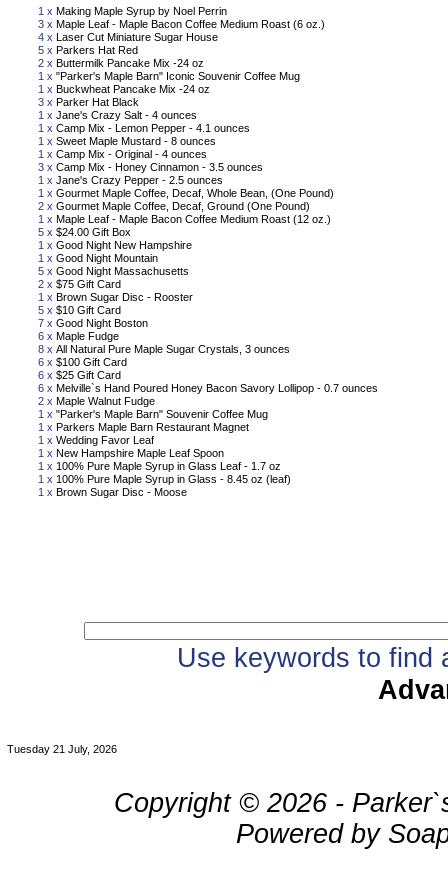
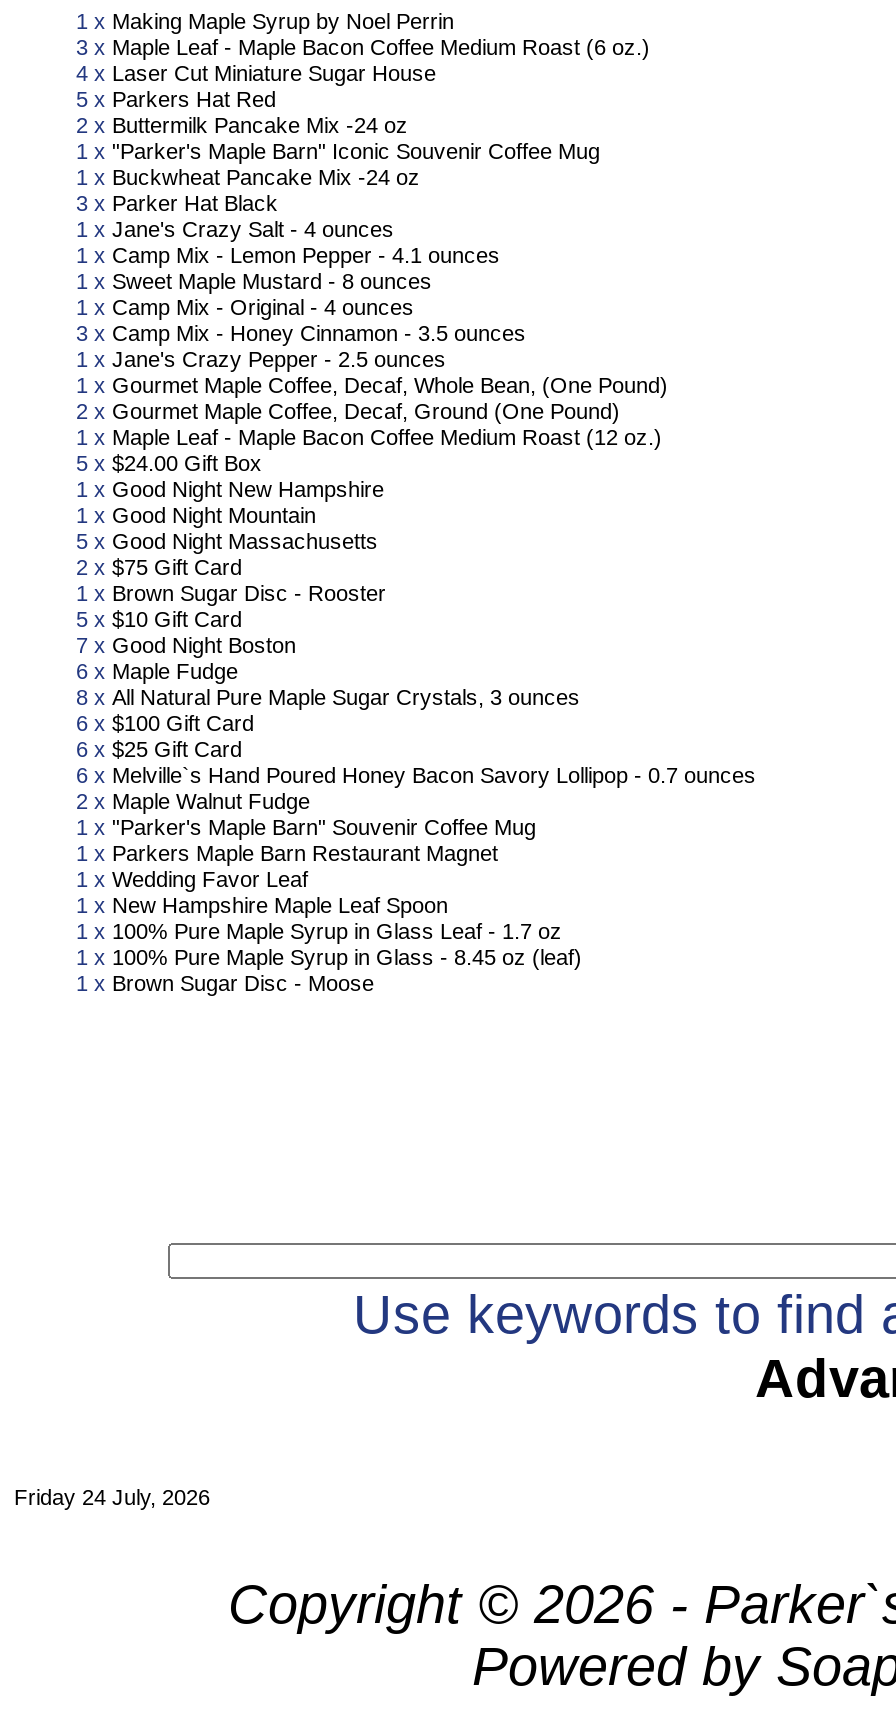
[1,743,123,755] Tuesday 21 July, 2026 -> [2,1485,222,1509] Friday 24 July, 2026

